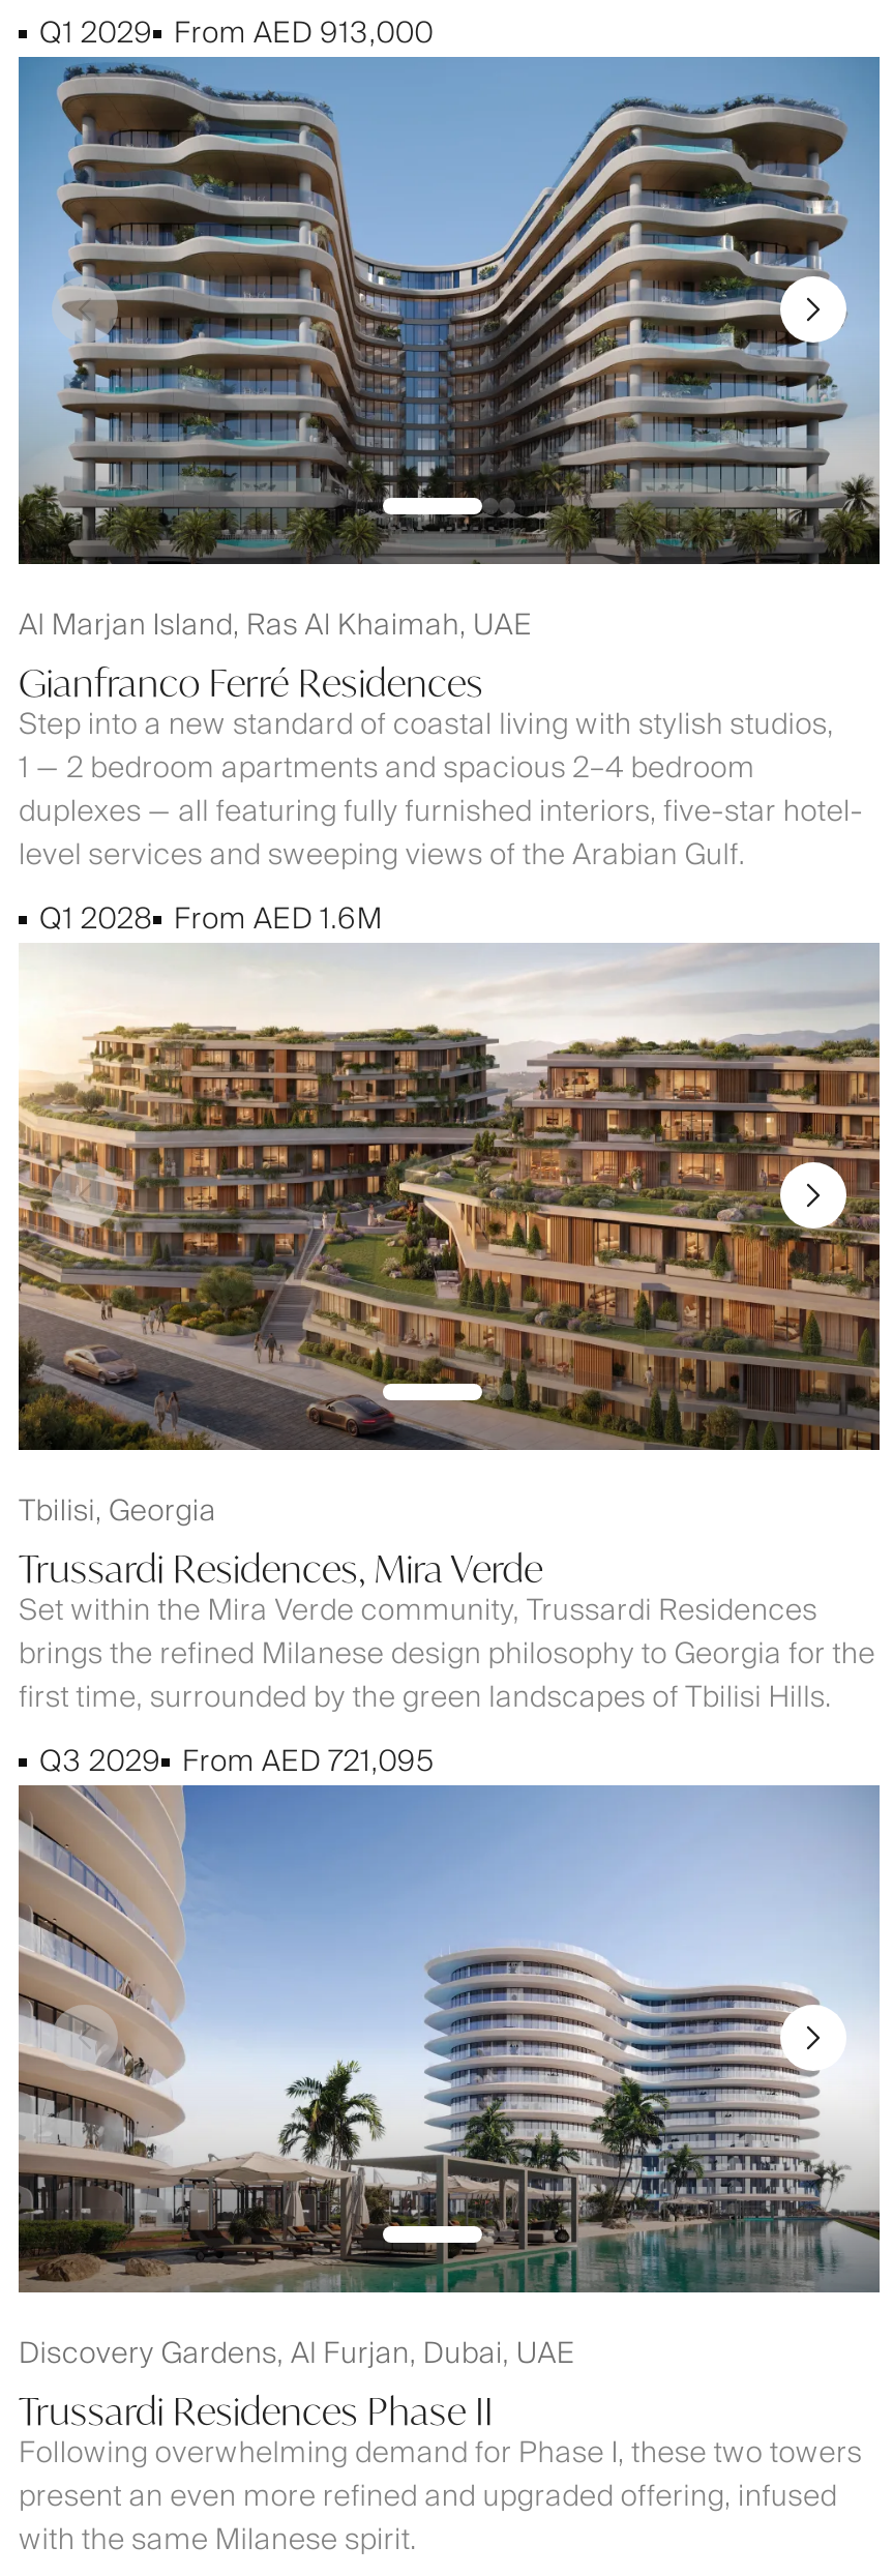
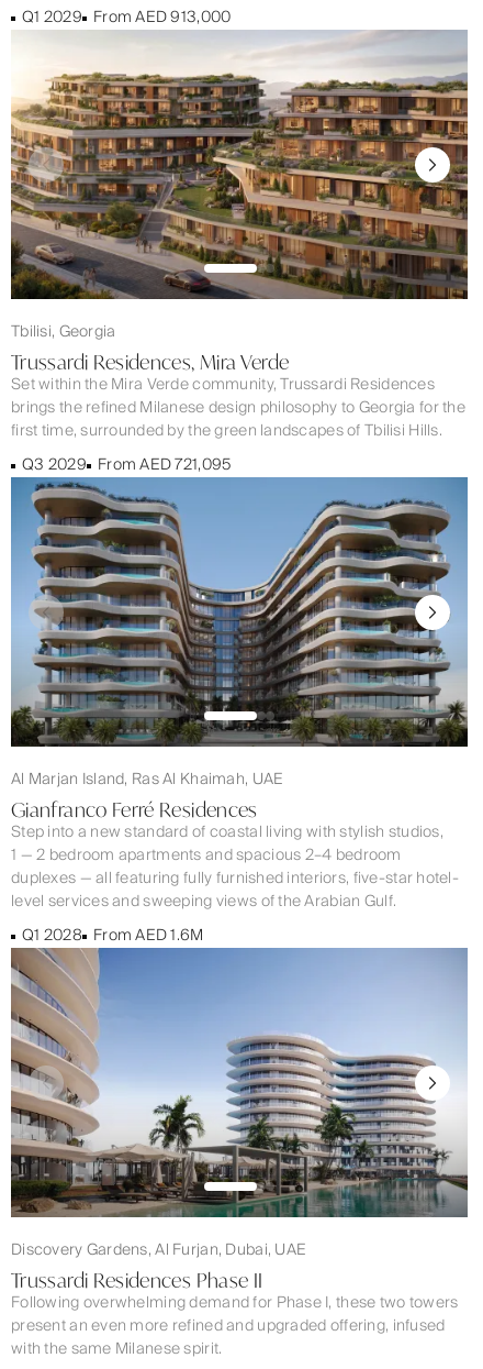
moved [17,60,884,944] -> [10,479,470,949]: [image] | Al Marjan Island, Ras Al Khaimah, UAE | Gianfranco Ferré Residences | Step into a new standard of coastal living with stylish studios, | 1 — 2 bedroom apartments and spacious 2–4 bedroom | duplexes — all featuring fully furnished interiors, five-star hotel- | level services and sweeping views of the Arabian Gulf. | Q1 2028 From AED 1.6M
moved [19,942,882,1787] -> [10,30,469,478]: [image] | Tbilisi, Georgia | Trussardi Residences, Mira Verde | Set within the Mira Verde community, Trussardi Residences | brings the refined Milanese design philosophy to Georgia for the | first time, surrounded by the green landscapes of Tbilisi Hills. | Q3 2029 From AED 721,095

